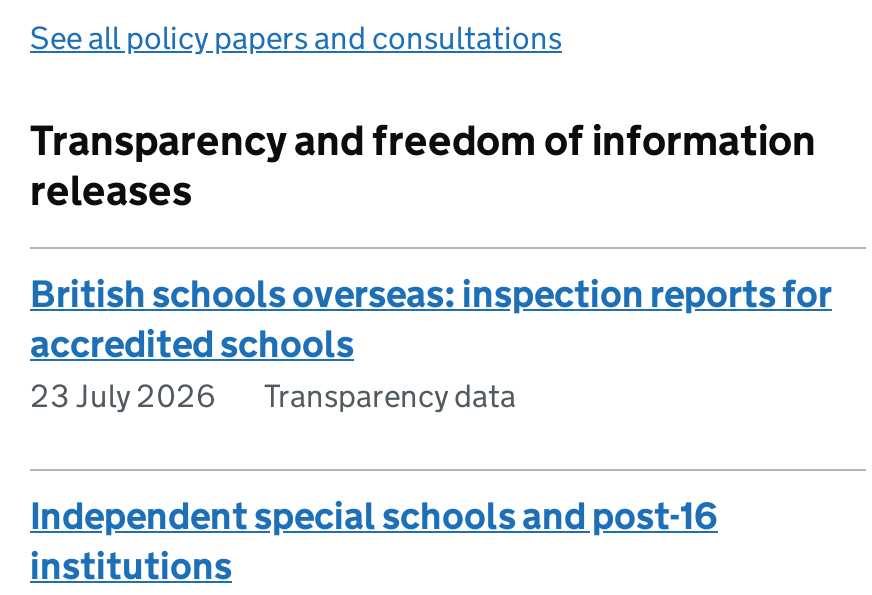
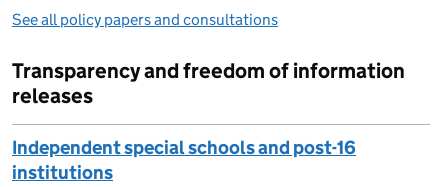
[30,271,832,415] British schools overseas: inspection reports for | accredited schools | 23 July 2026 | Transparency data -> none

